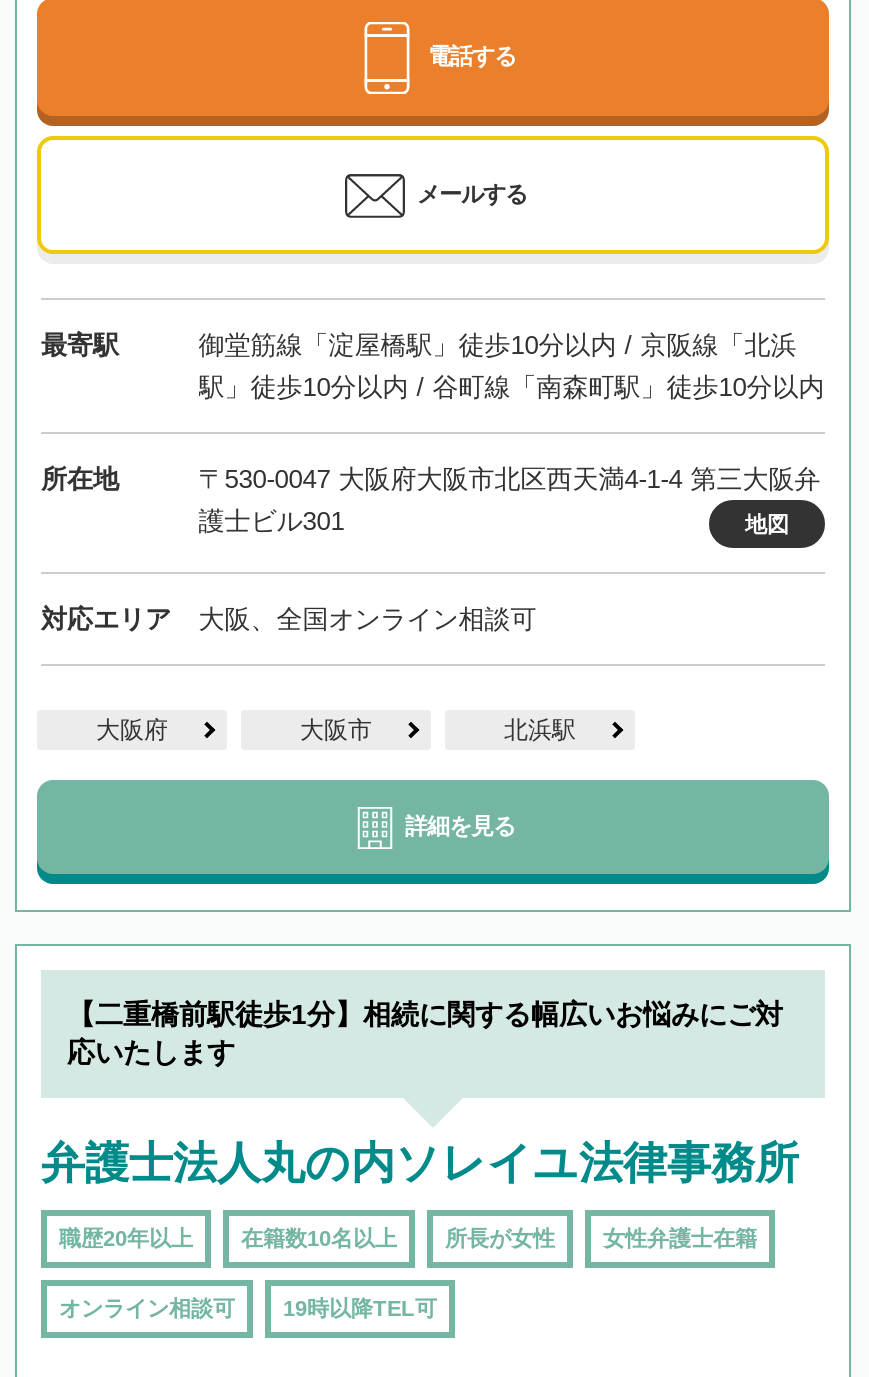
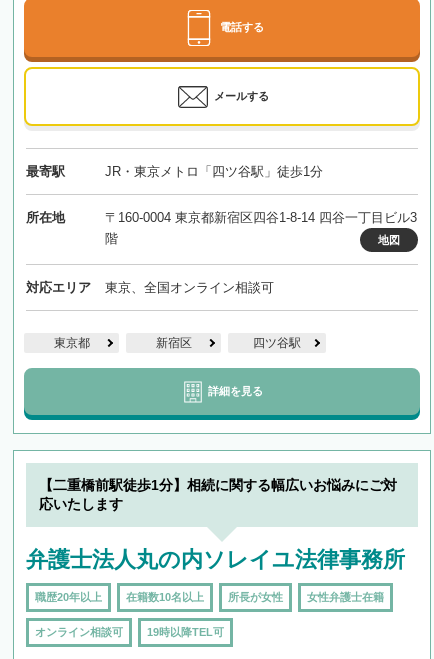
[198,329,824,401] 御堂筋線「淀屋橋駅」徒歩10分以内 / 京阪線「北浜 | 駅」徒歩10分以内 / 谷町線「南森町駅」徒歩10分以内 -> [105,164,323,179] JR・東京メトロ「四ツ谷駅」徒歩1分
[198,463,820,535] 〒530-0047 大阪府大阪市北区西天満4-1-4 第三大阪弁 | 護士ビル301 -> [105,210,417,246] 〒160-0004 東京都新宿区四谷1-8-14 四谷一丁目ビル3 | 階
[198,603,536,633] 大阪、全国オンライン相談可 -> [105,280,274,295] 東京、全国オンライン相談可
[96,715,576,743] 大阪府 | 大阪市 | 北浜駅 -> [53,336,301,350] 東京都 | 新宿区 | 四ツ谷駅

